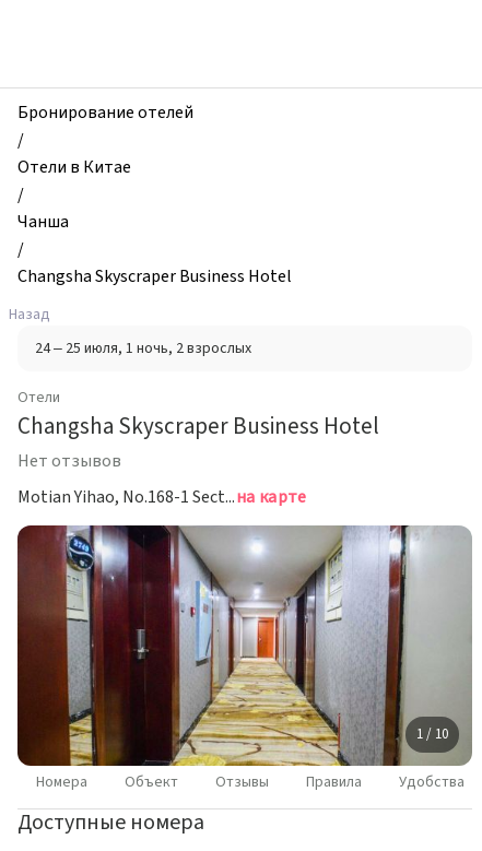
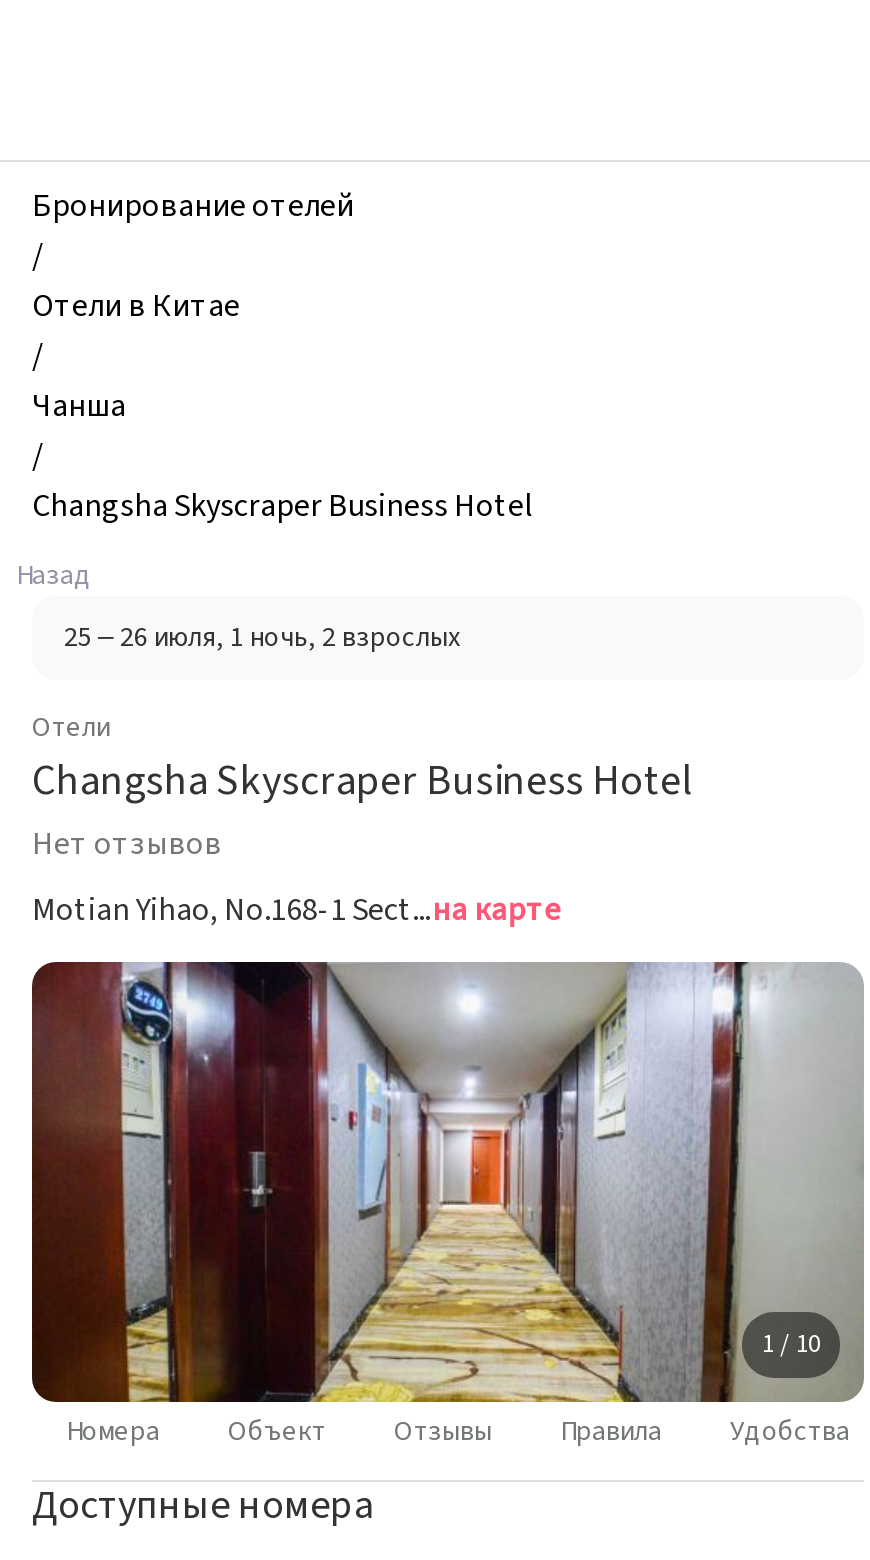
[35,338,251,359] 24 – 25 июля, 1 ночь, 2 взрослых -> [64,618,460,658] 25 – 26 июля, 1 ночь, 2 взрослых

